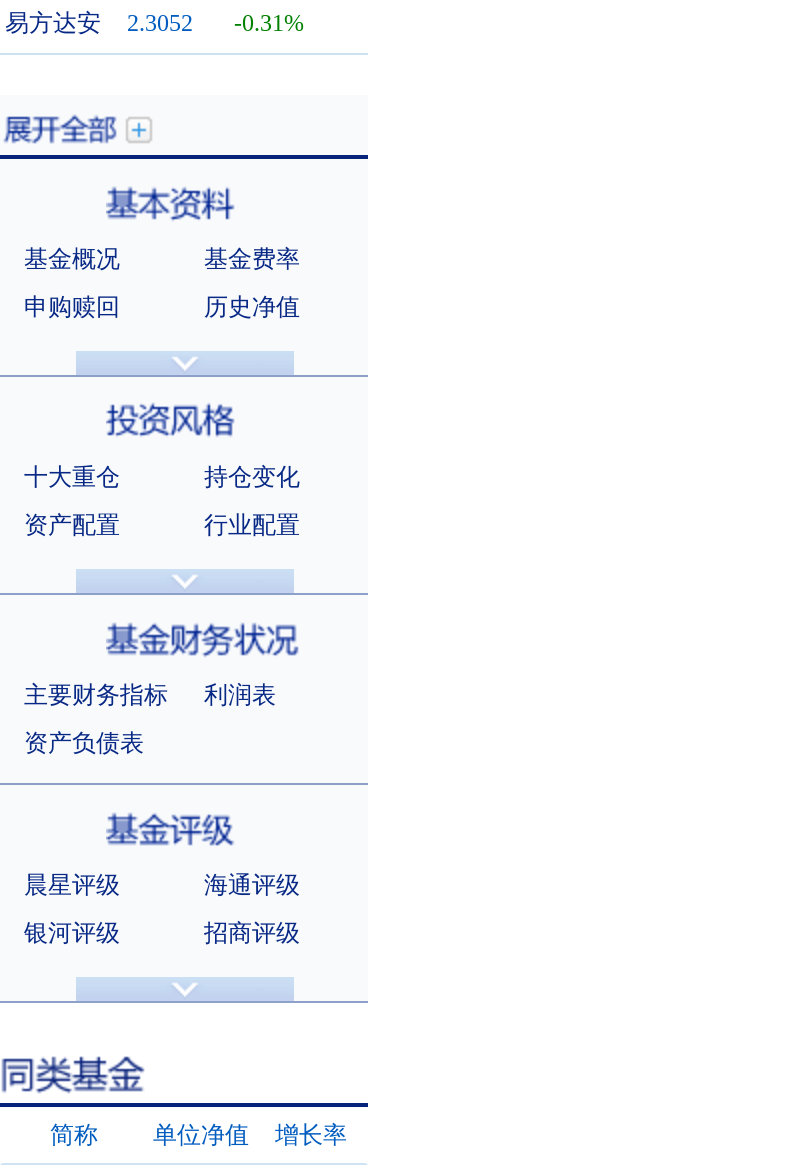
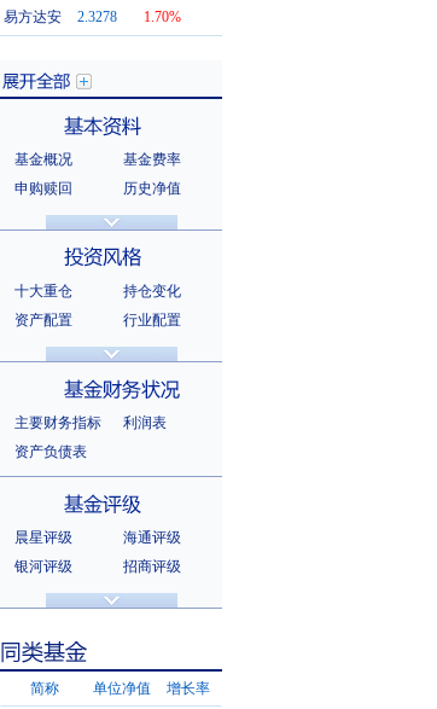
[127,9,193,37] 2.3052 -> [77,8,116,25] 2.3278
[234,9,304,37] -0.31% -> [144,8,181,25] 1.70%

